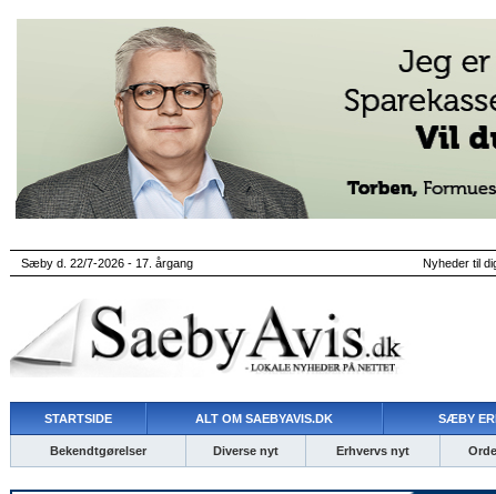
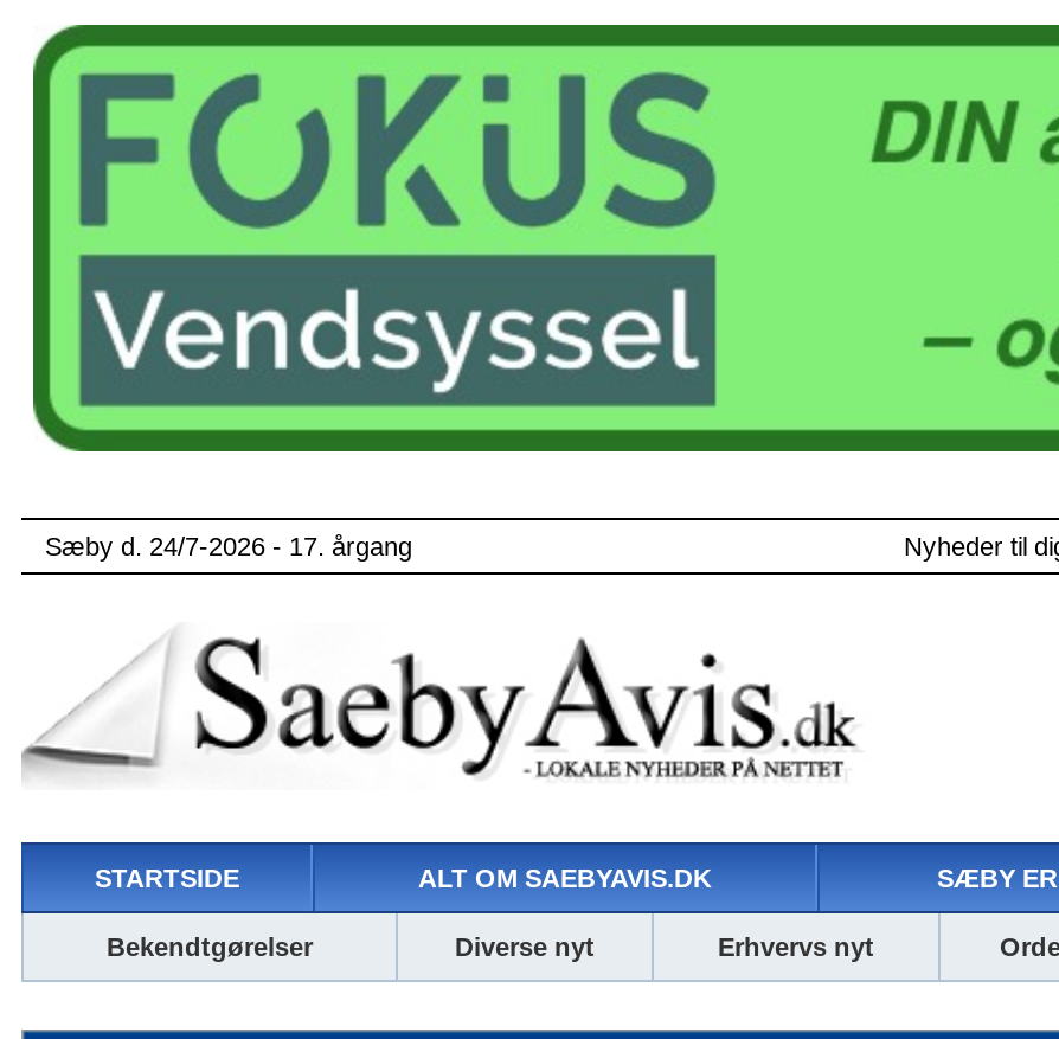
[14,19,493,270] [image] | Sæby d. 22/7-2026 - 17. årgang -> [31,23,1052,560] [image] | Sæby d. 24/7-2026 - 17. årgang

